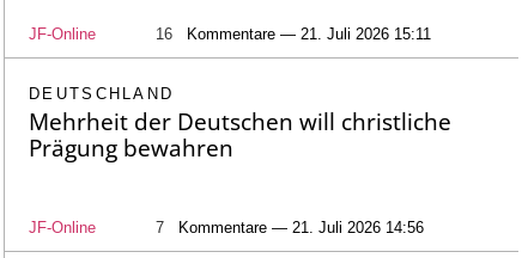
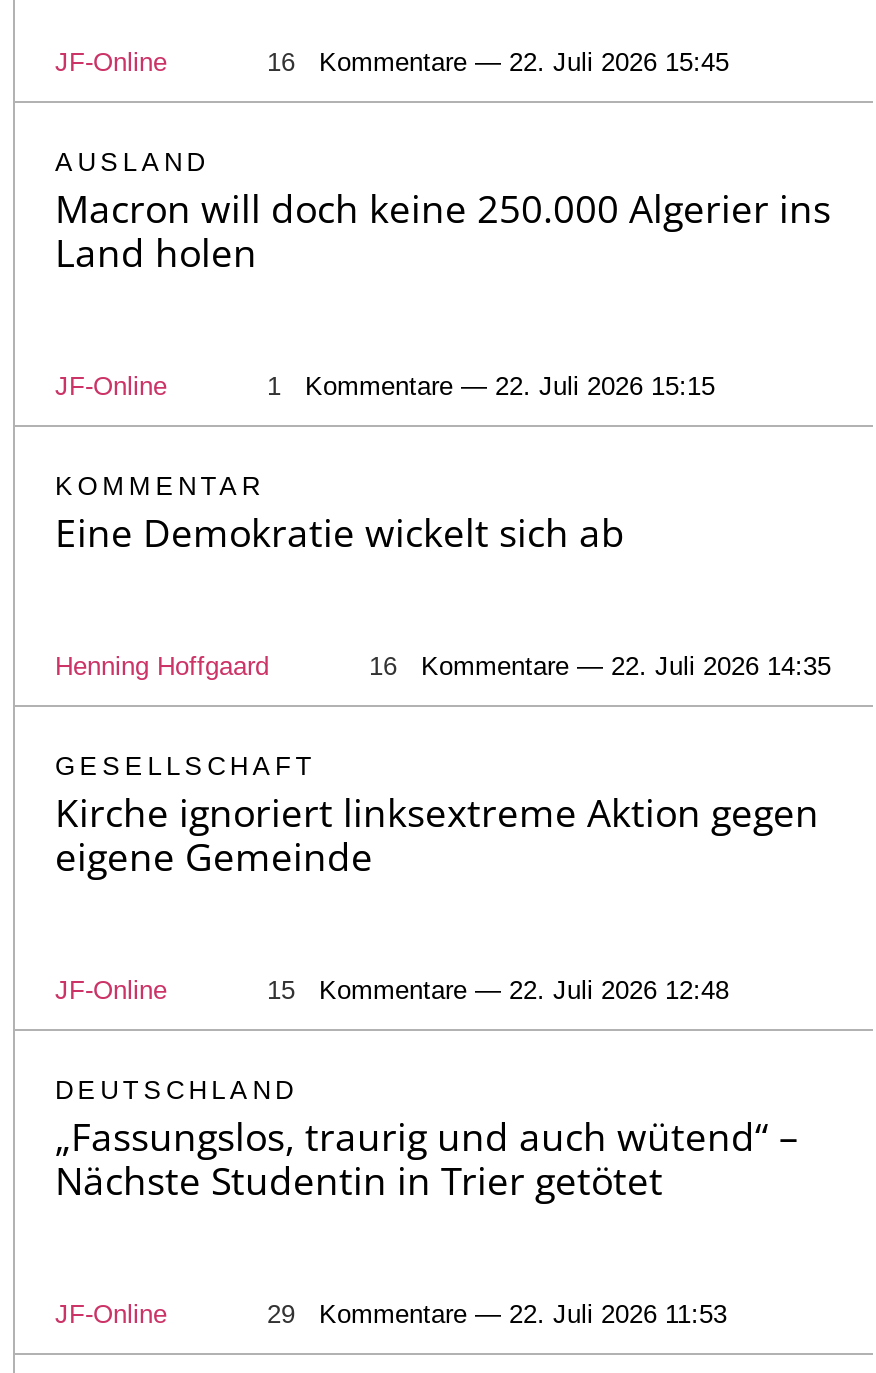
[187,25,431,43] Kommentare — 21. Juli 2026 15:11 -> [55,47,831,1005] Kommentare — 22. Juli 2026 15:45 | AUSLAND | Macron will doch keine 250.000 Algerier ins | Land holen | JF-Online | 1 | Kommentare — 22. Juli 2026 15:15 | KOMMENTAR | Eine Demokratie wickelt sich ab | Henning Hoffgaard | 16 | Kommentare — 22. Juli 2026 14:35 | GESELLSCHAFT | Kirche ignoriert linksextreme Aktion gegen | eigene Gemeinde | JF-Online | 15 | Kommentare — 22. Juli 2026 12:48
[29,106,451,164] Mehrheit der Deutschen will christliche | Prägung bewahren -> [55,1111,799,1207] „Fassungslos, traurig und auch wütend“ – | Nächste Studentin in Trier getötet
[151,219,424,237] 7 | Kommentare — 21. Juli 2026 14:56 -> [259,1299,727,1329] 29 | Kommentare — 22. Juli 2026 11:53

